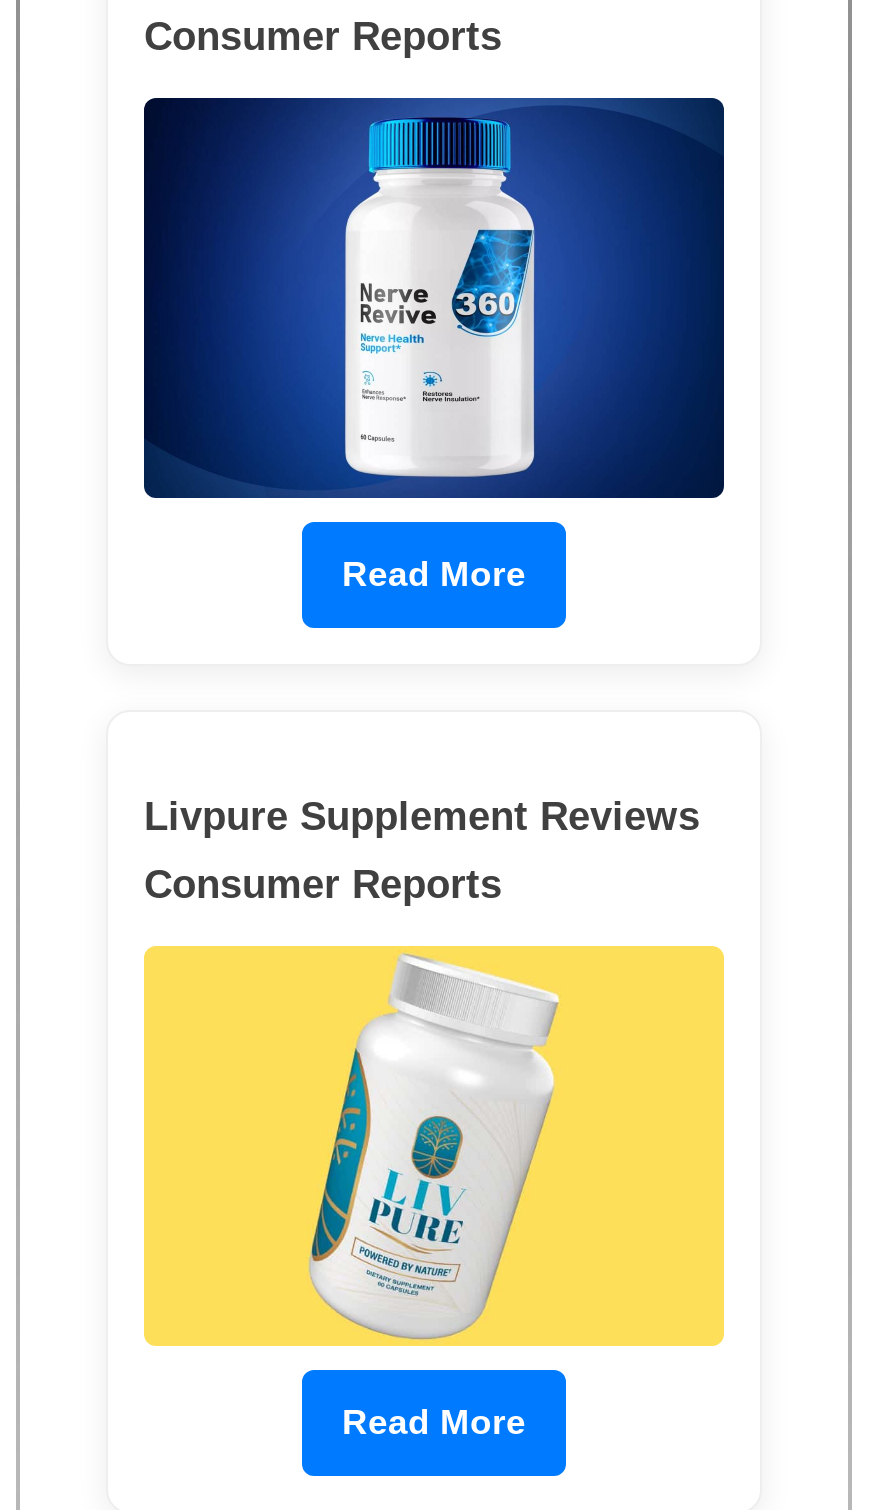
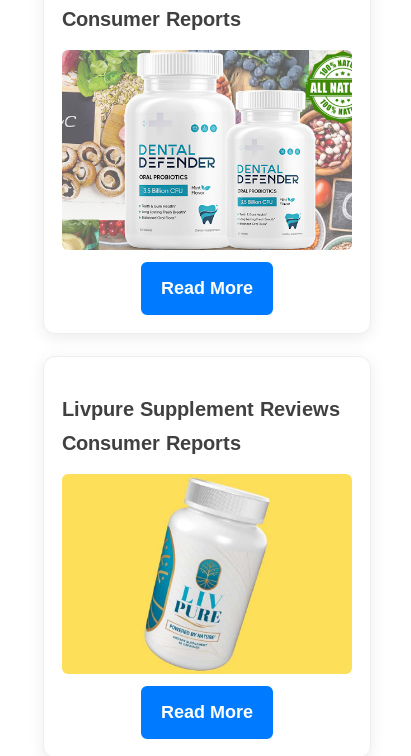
[142,96,726,500] [image] -> [61,49,353,251] [image]

